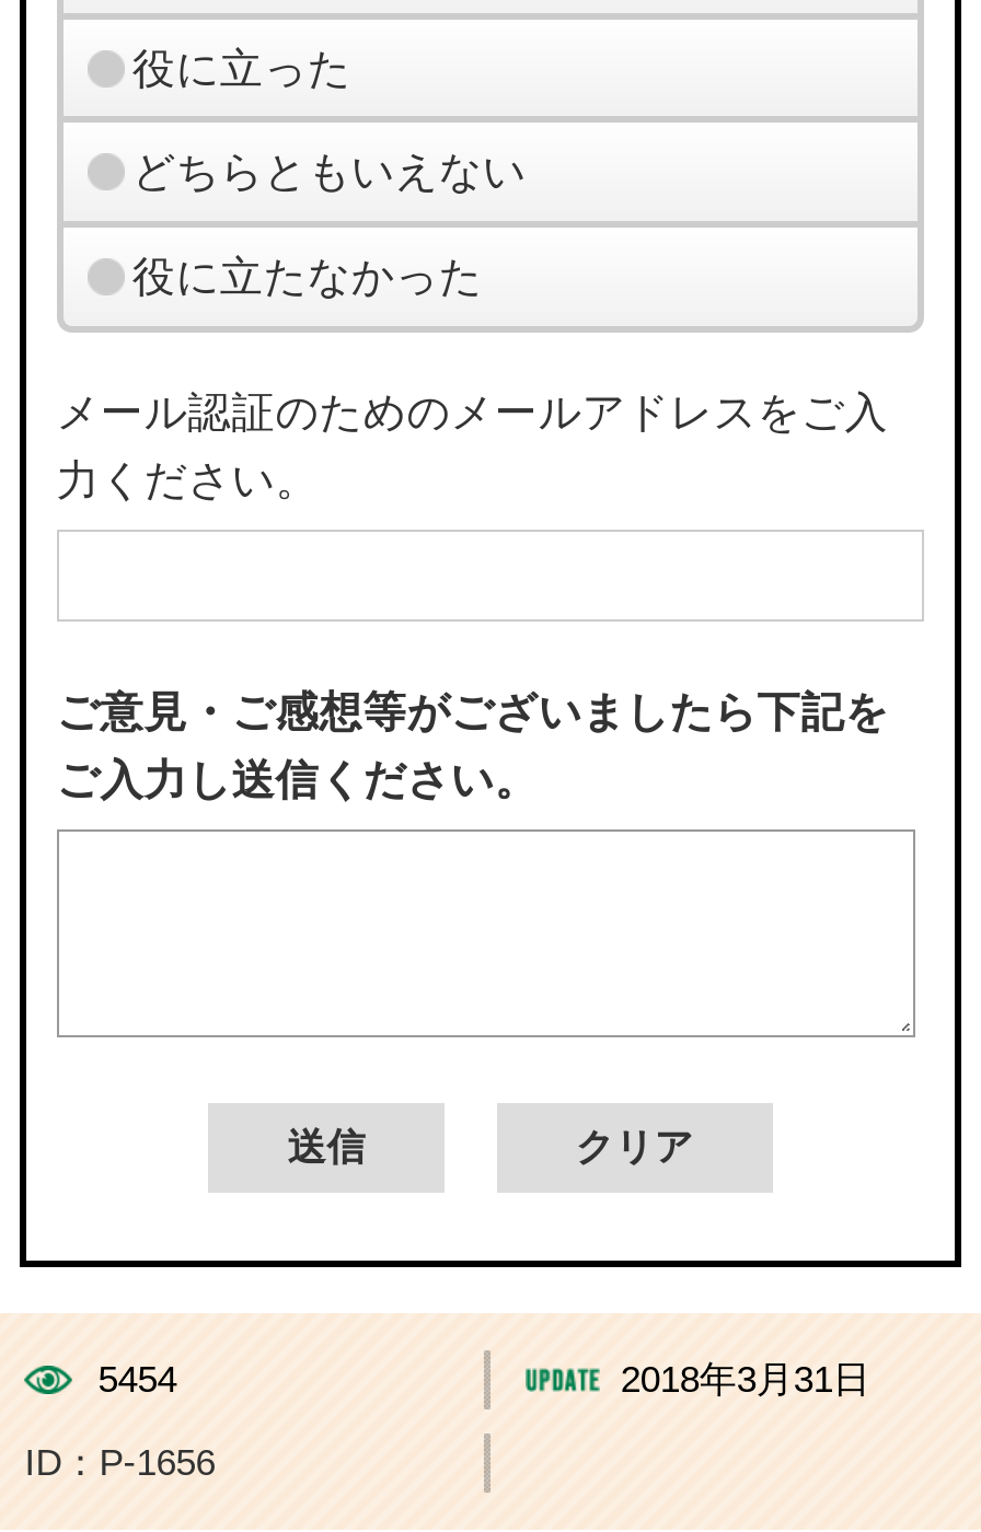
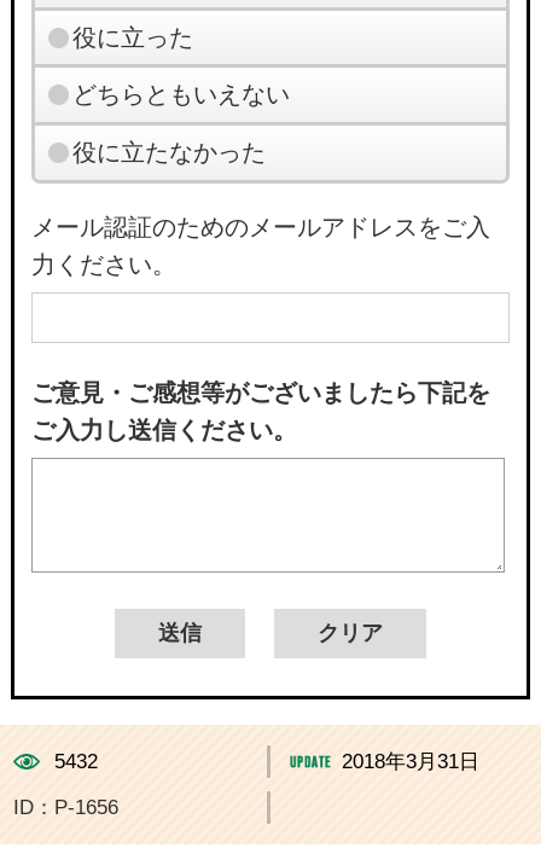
[98,1360,177,1401] 5454 -> [54,751,98,773] 5432

